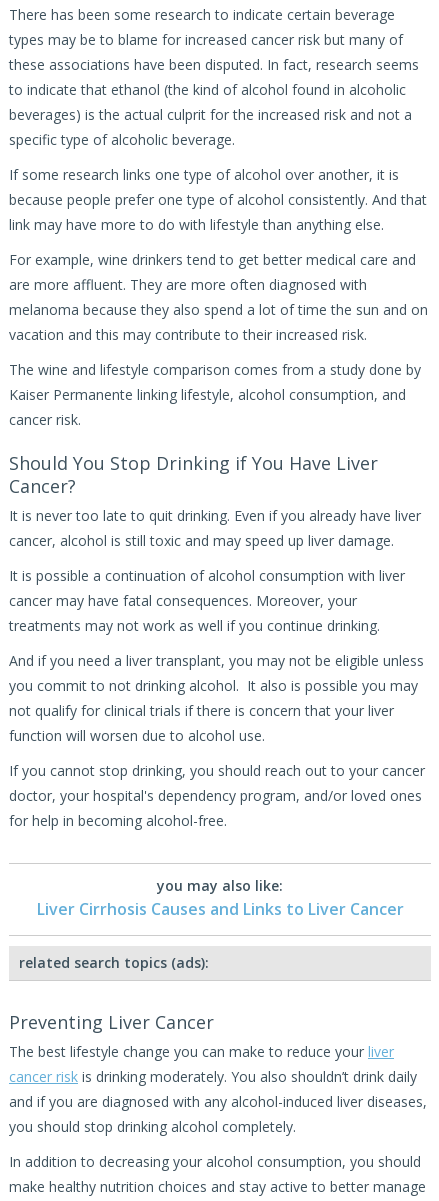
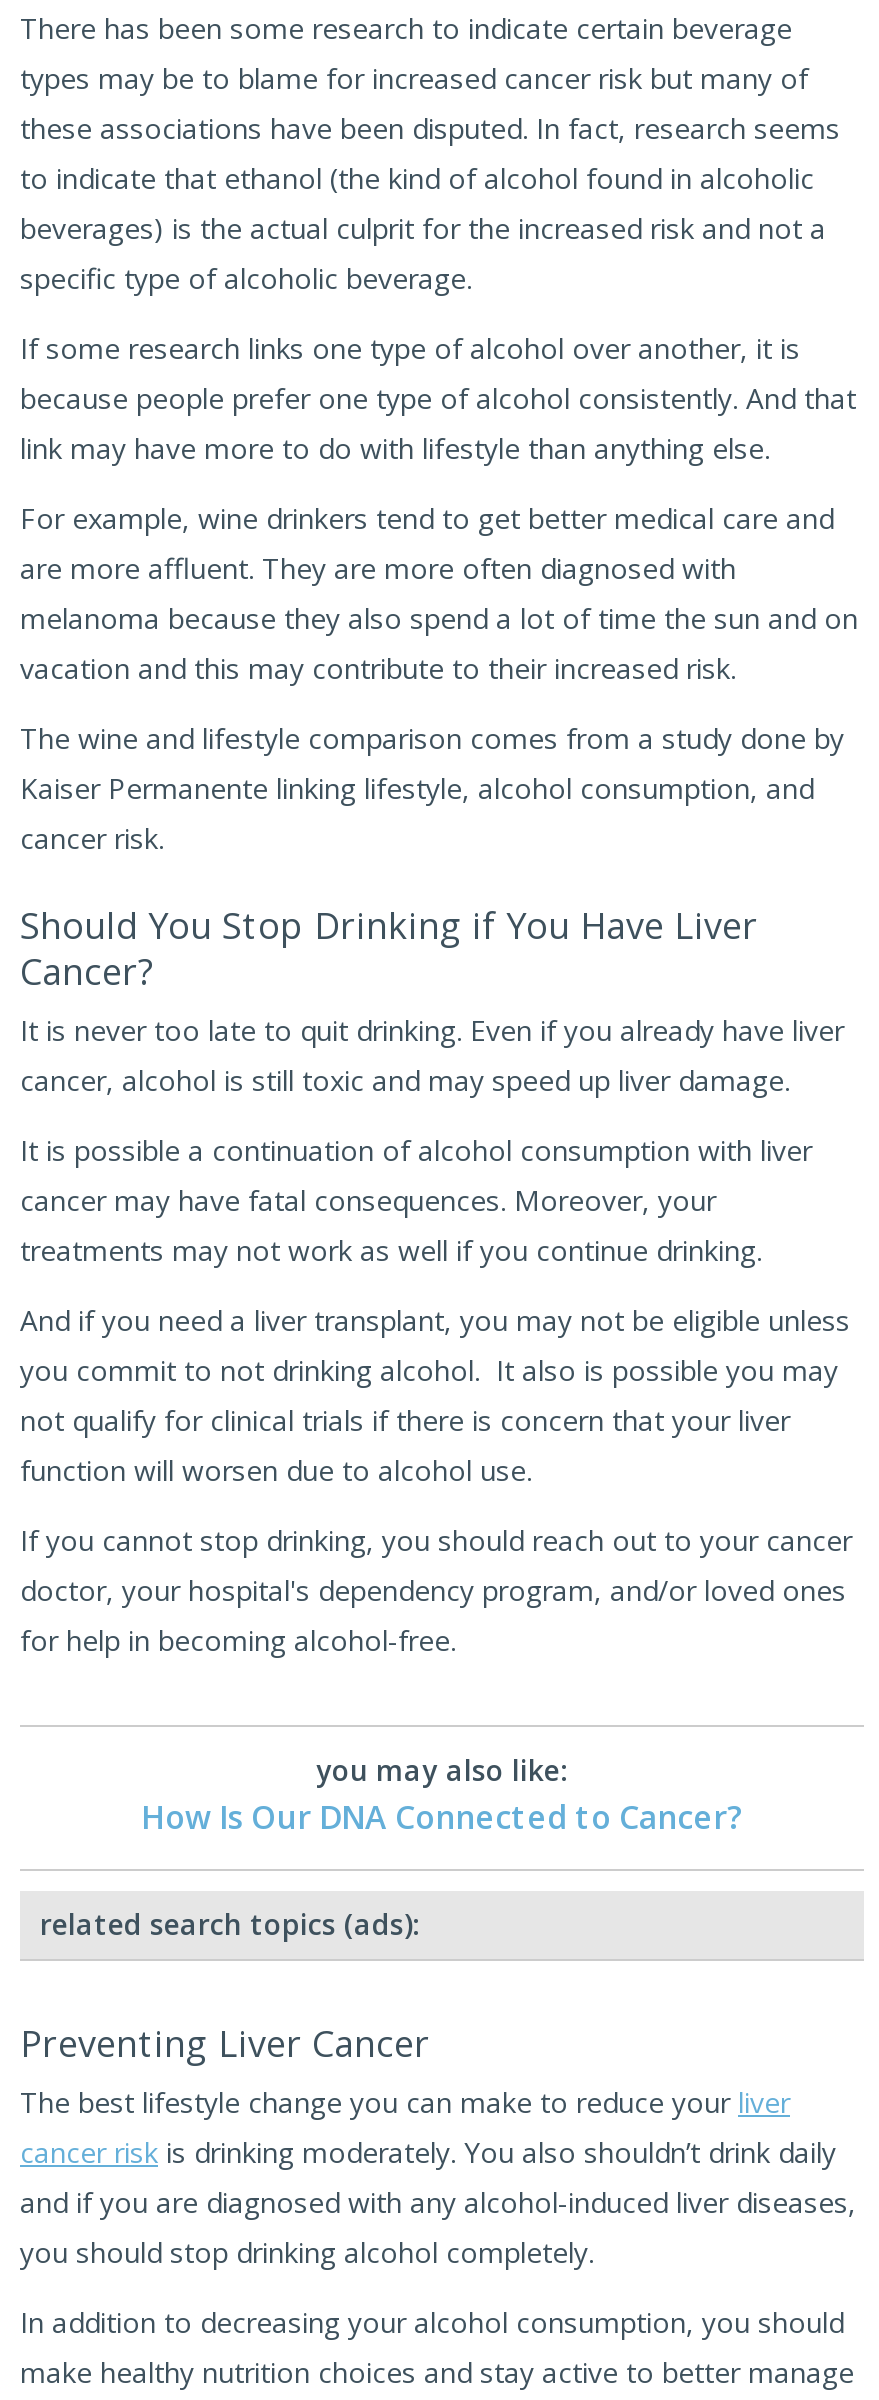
[36,898,403,920] Liver Cirrhosis Causes and Links to Liver Cancer -> [141,1796,743,1840] How Is Our DNA Connected to Cancer?

